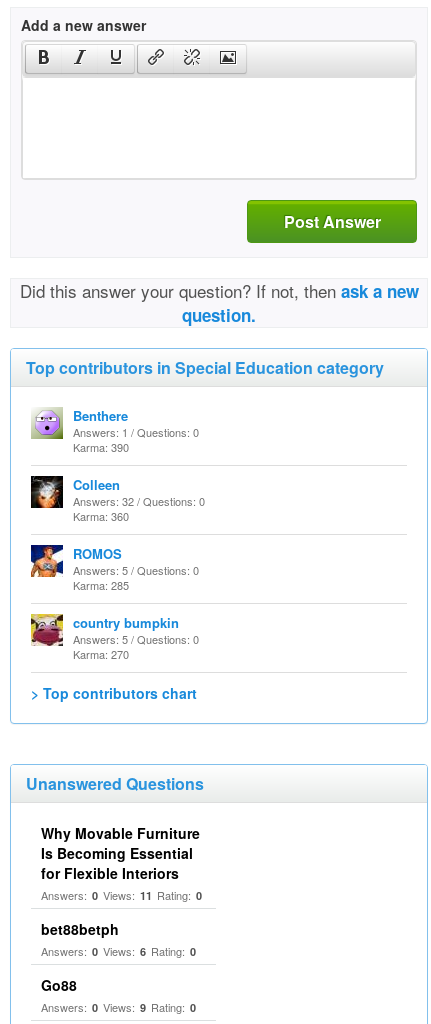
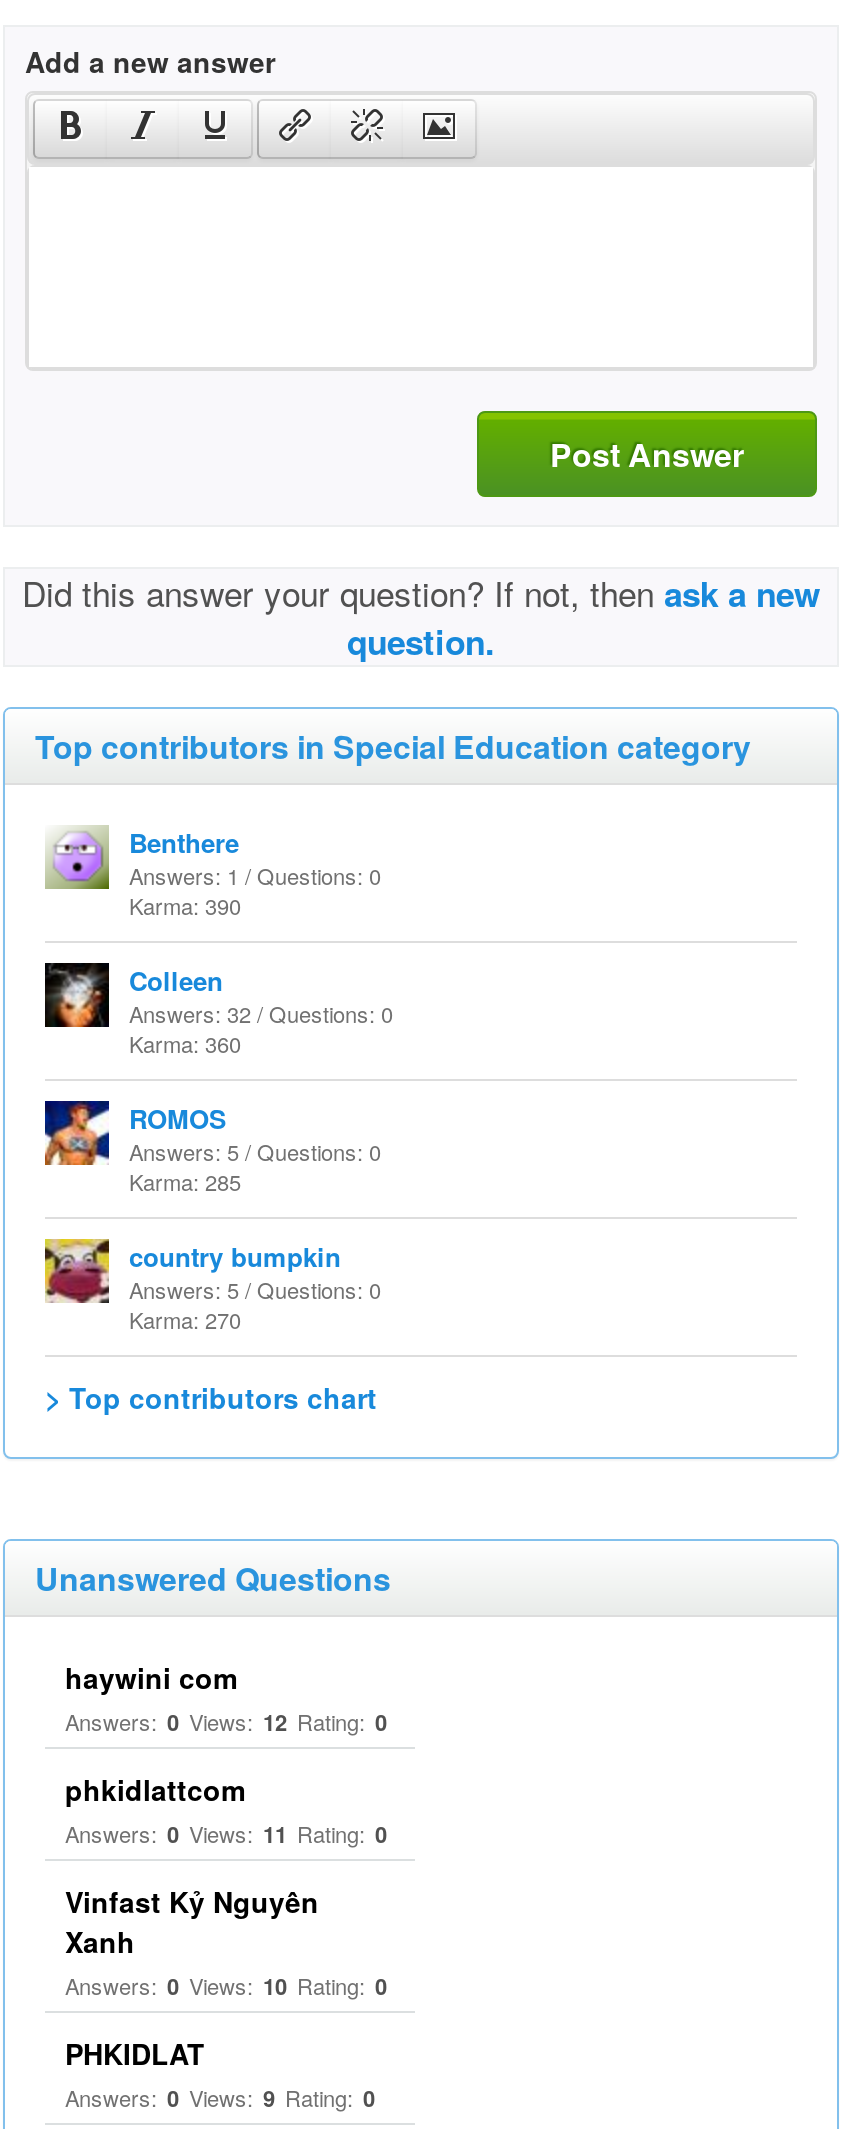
[41,823,200,883] Why Movable Furniture | Is Becoming Essential | for Flexible Interiors -> [65,1657,387,1809] haywini com | Answers: 0 Views: 12 Rating: 0 | phkidlattcom
[41,919,196,959] bet88betph | Answers: 0 Views: 6 Rating: 0 -> [65,1881,387,2001] Vinfast Kỷ Nguyên | Xanh | Answers: 0 Views: 10 Rating: 0
[41,975,77,995] Go88 -> [65,2033,205,2073] PHKIDLAT

